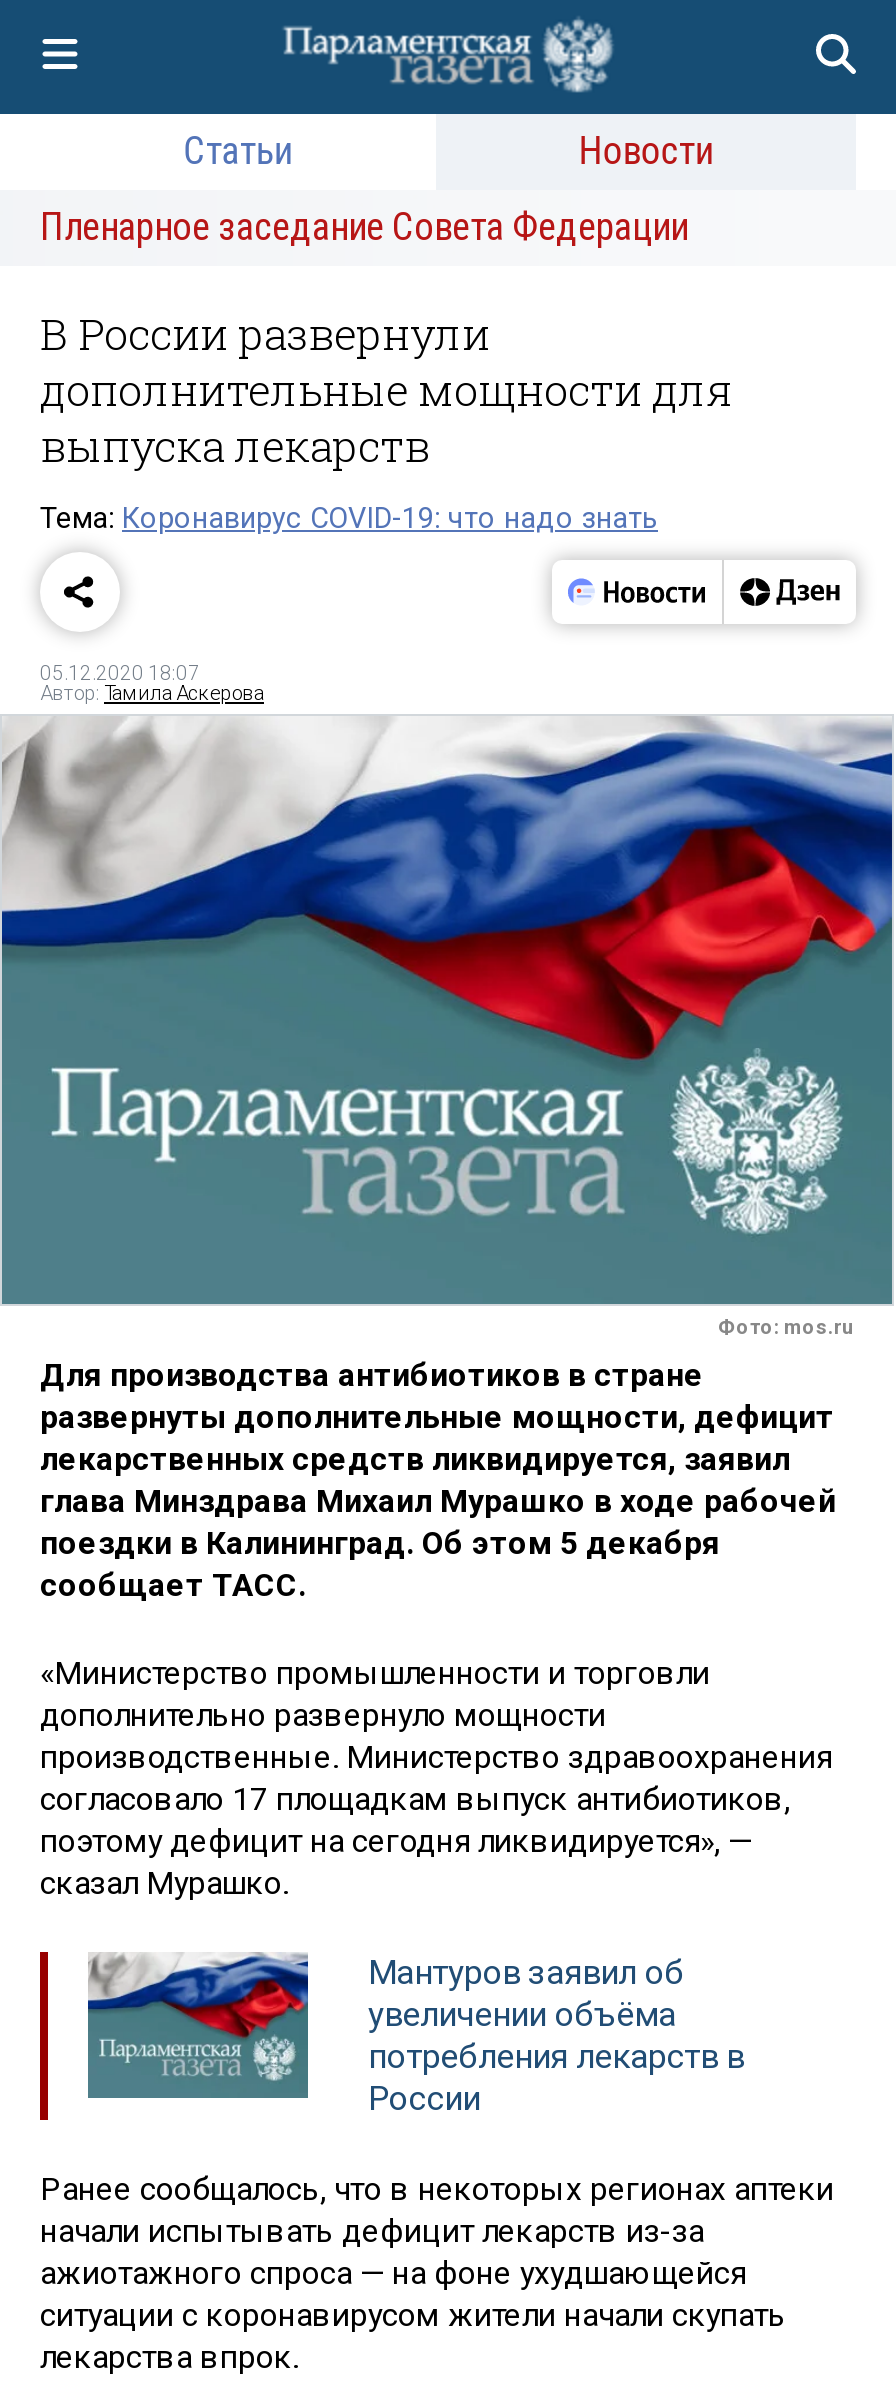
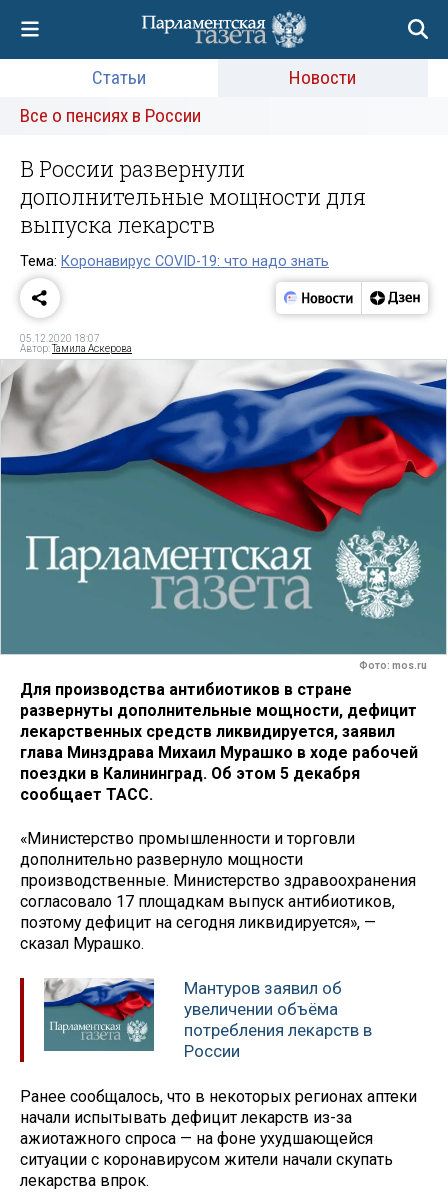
[40,204,688,250] Пленарное заседание Совета Федерации -> [20,104,201,127] Все о пенсиях в России

